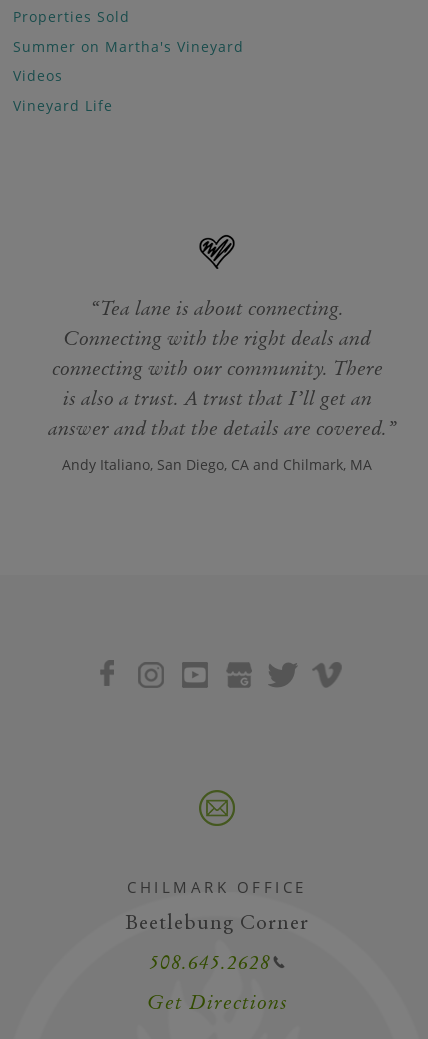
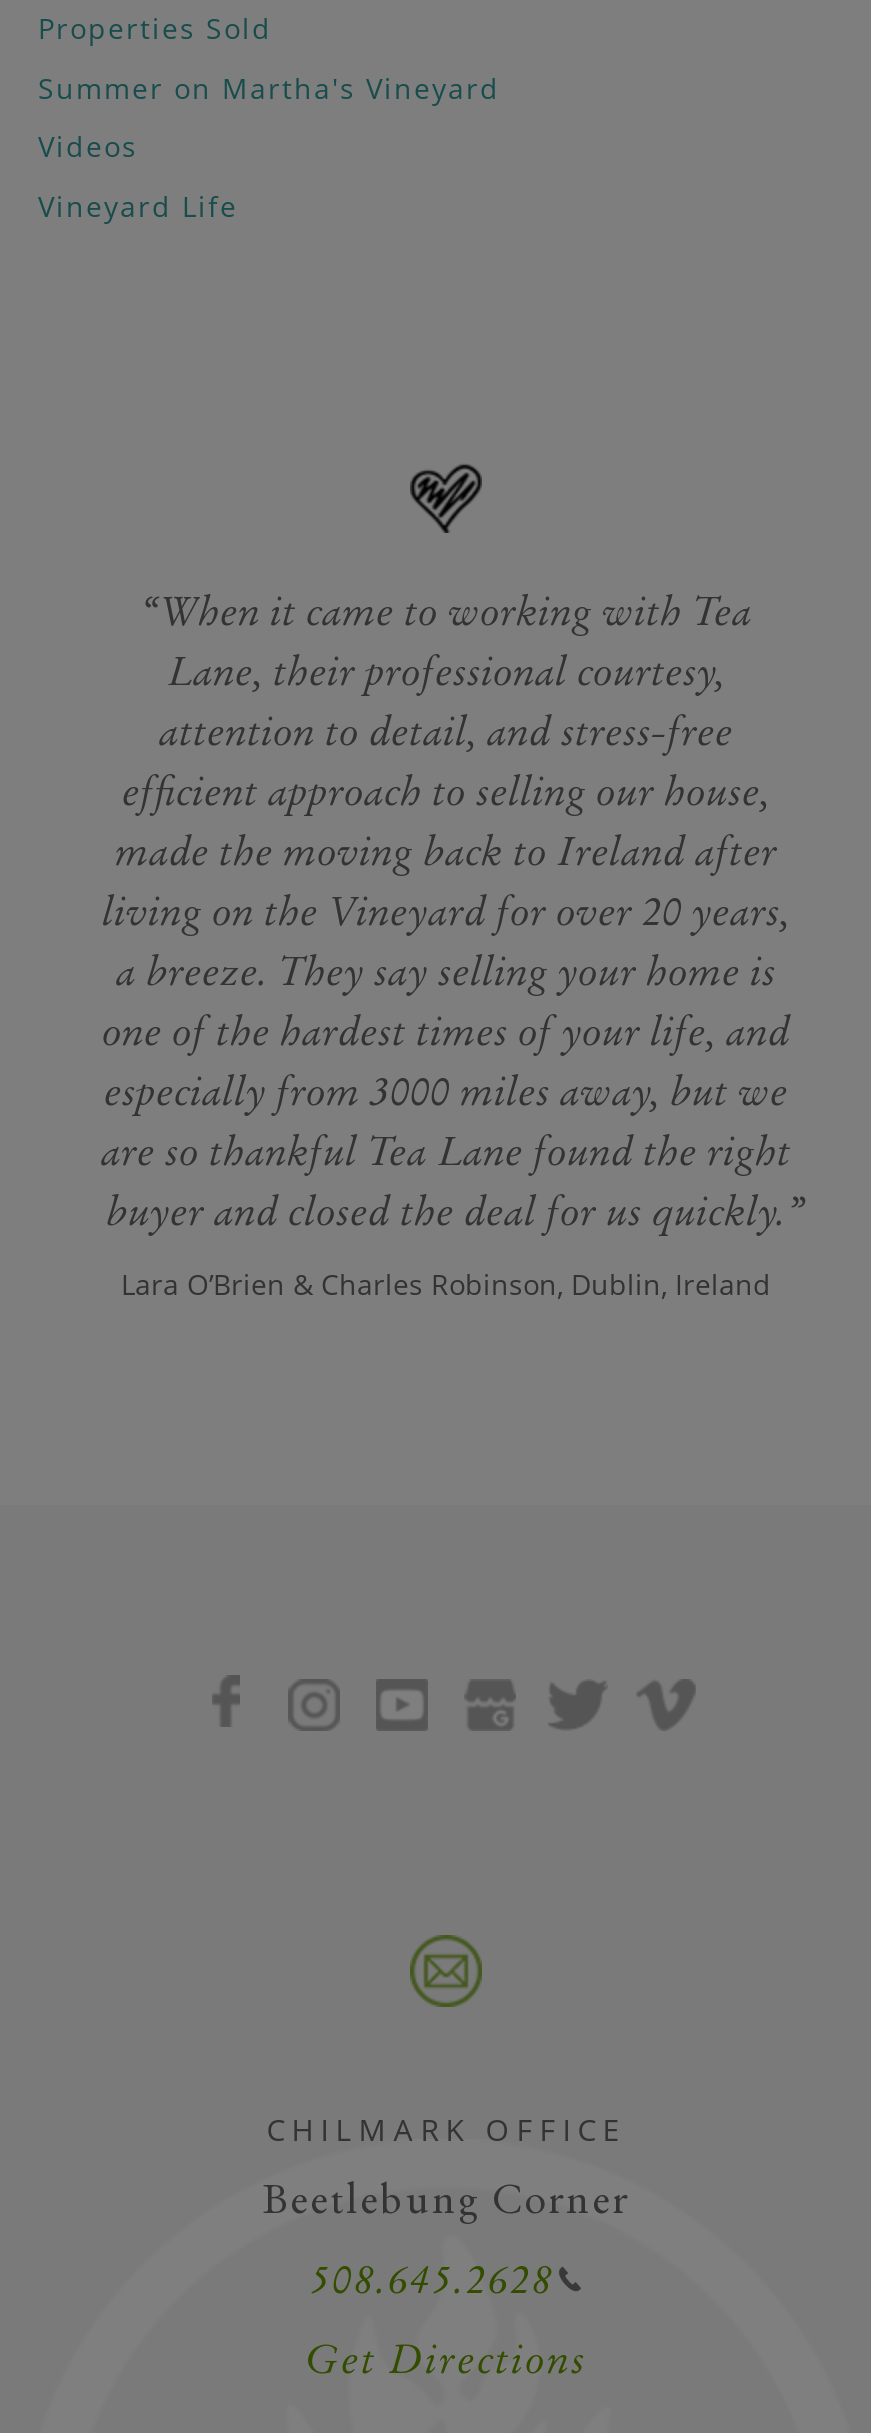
[47,299,386,474] Tea lane is about connecting. | Connecting with the right deals and | connecting with our community. There | is also a trust. A trust that I’ll get an | answer and that the details are covered. | Andy Italiano, San Diego, CA and Chilmark, MA -> [101,593,791,1303] When it came to working with Tea | Lane, their professional courtesy, | attention to detail, and stress-free | efficient approach to selling our house, | made the moving back to Ireland after | living on the Vineyard for over 20 years, | a breeze. They say selling your home is | one of the hardest times of your life, and | especially from 3000 miles away, but we | are so thankful Tea Lane found the right | buyer and closed the deal for us quickly. | Lara O’Brien & Charles Robinson, Dublin, Ireland

